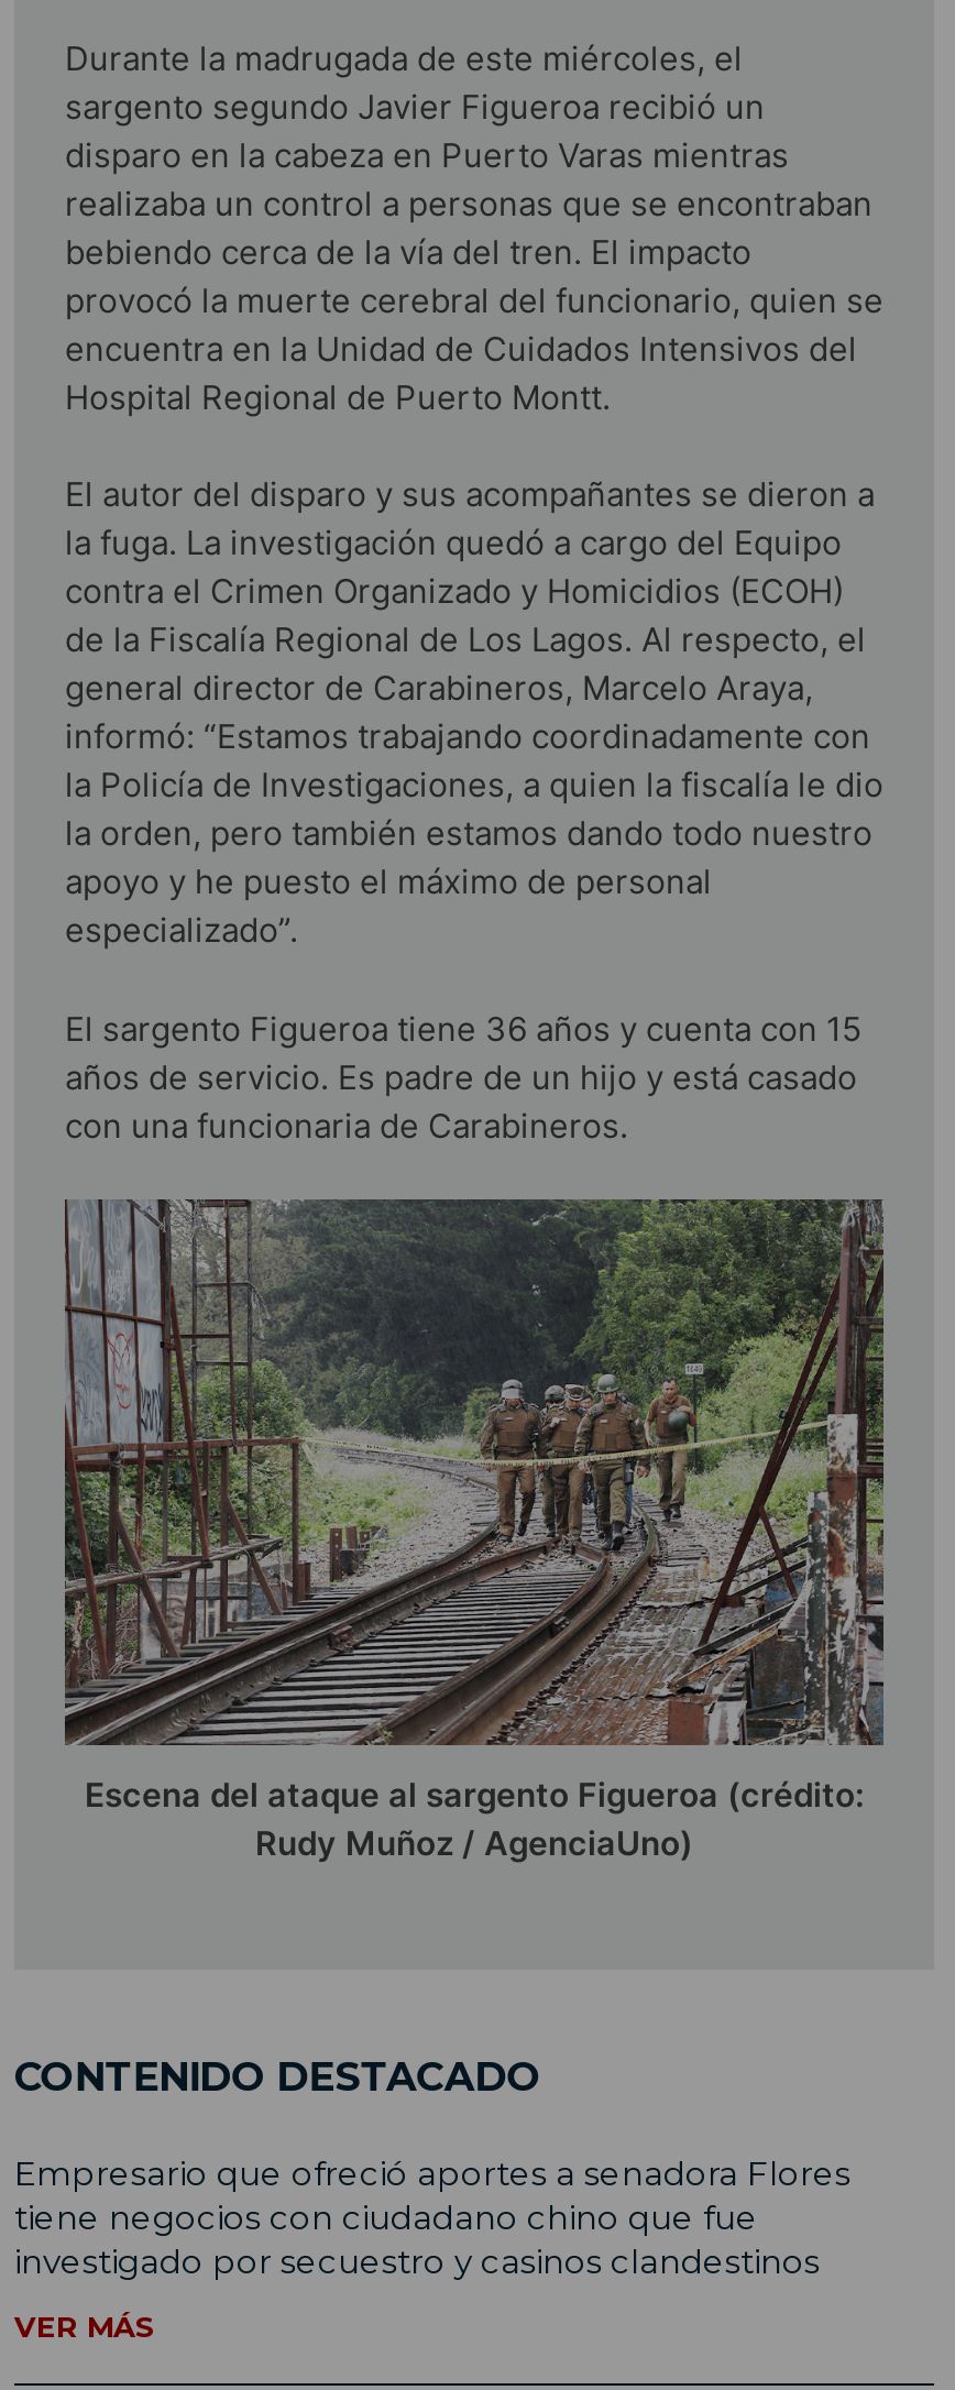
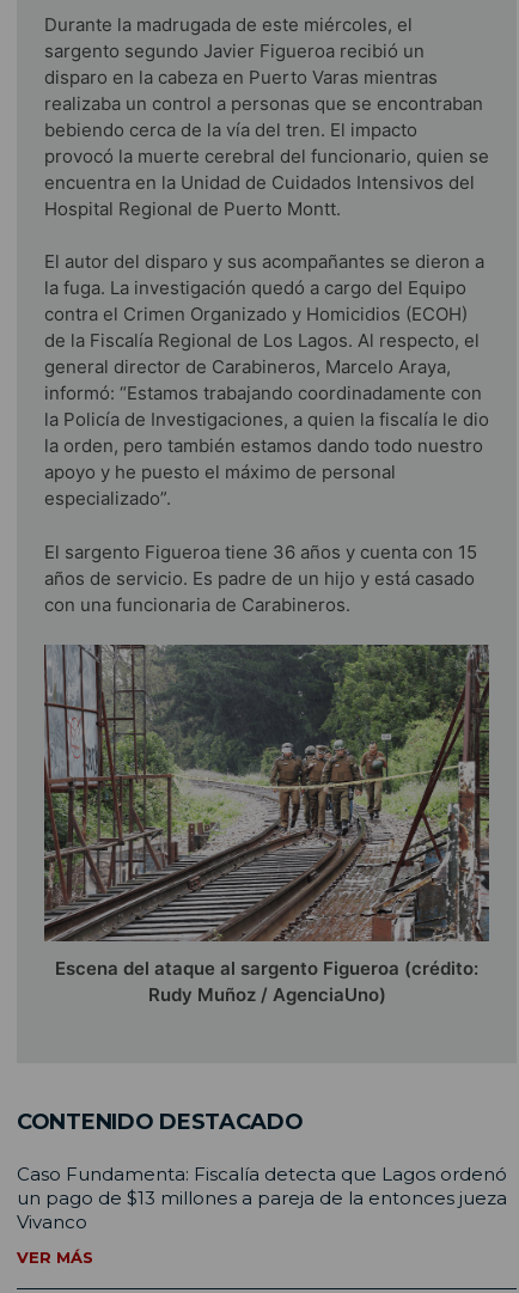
[14,2153,850,2283] Empresario que ofreció aportes a senadora Flores | tiene negocios con ciudadano chino que fue | investigado por secuestro y casinos clandestinos -> [17,1163,507,1234] Caso Fundamenta: Fiscalía detecta que Lagos ordenó | un pago de $13 millones a pareja de la entonces jueza | Vivanco

